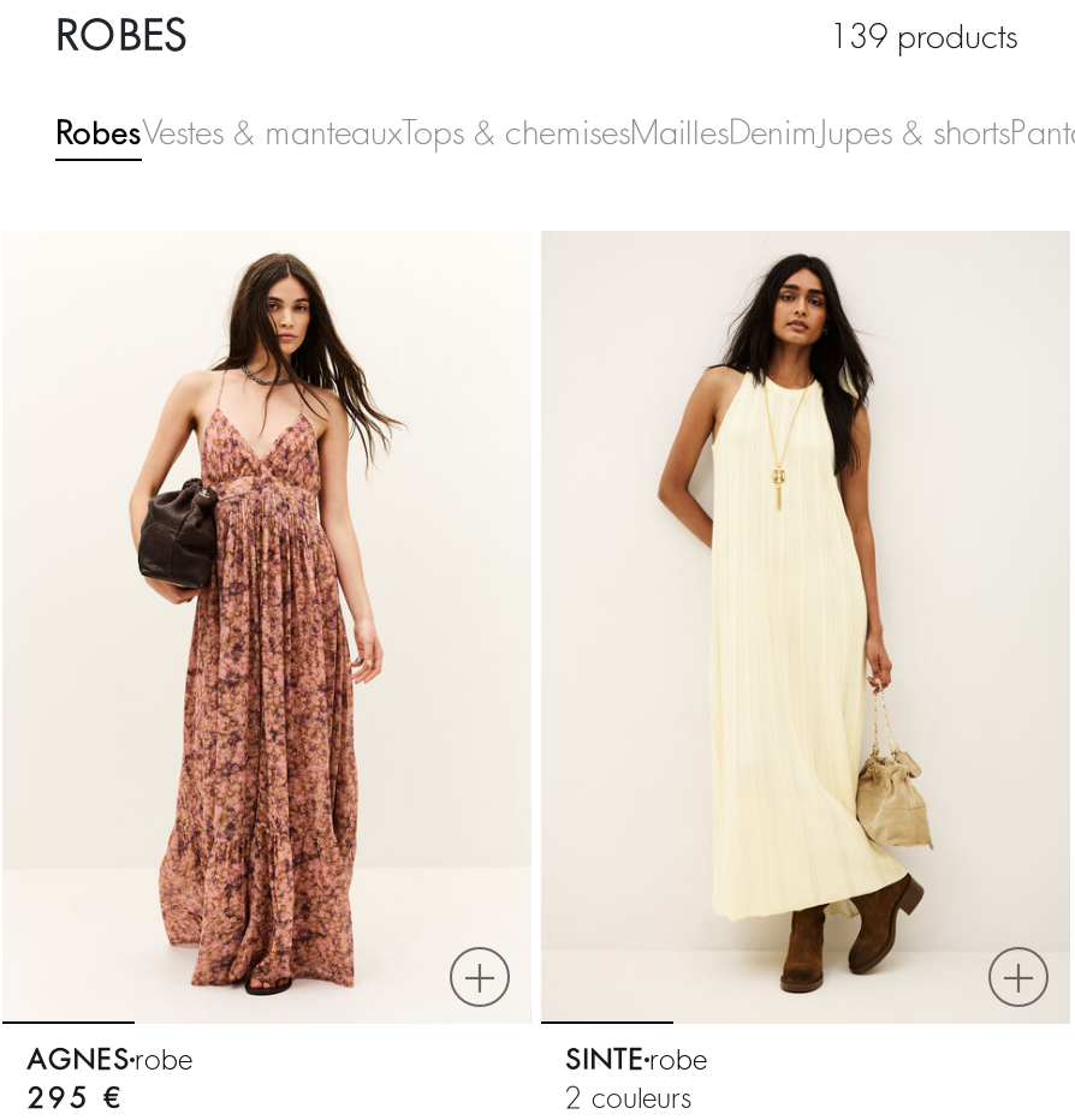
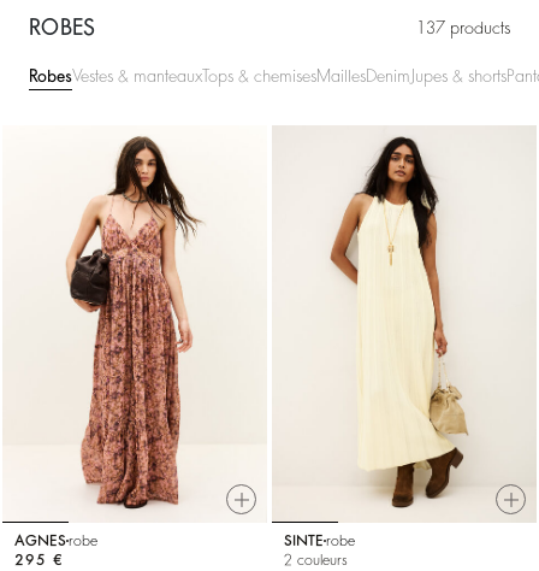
[830,18,1017,52] 139 products -> [416,19,510,36] 137 products

